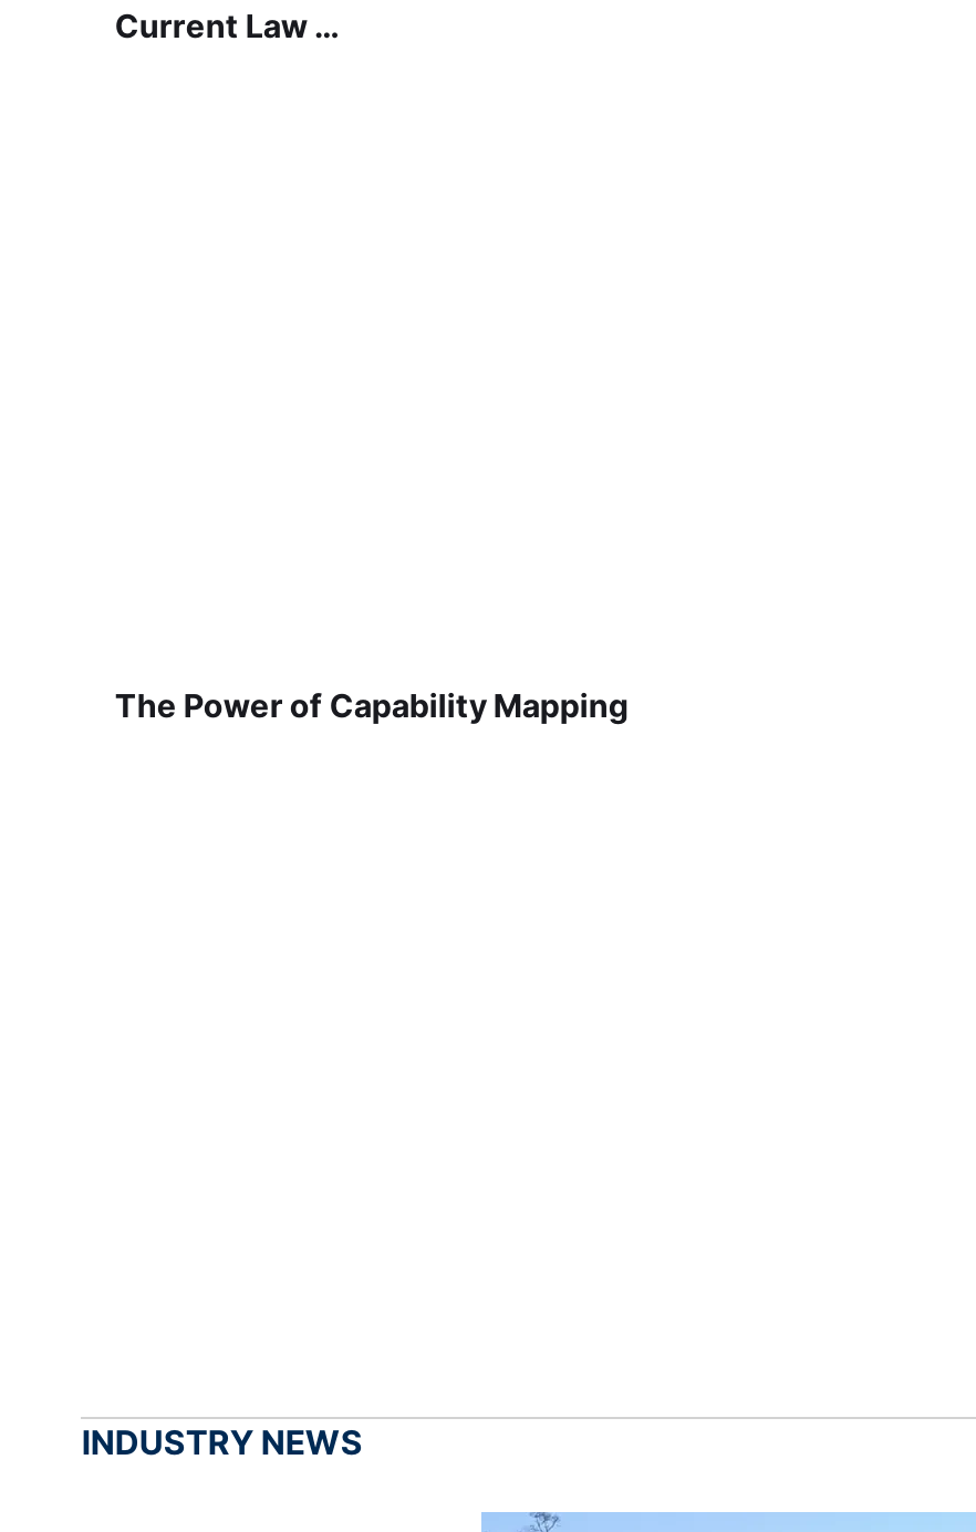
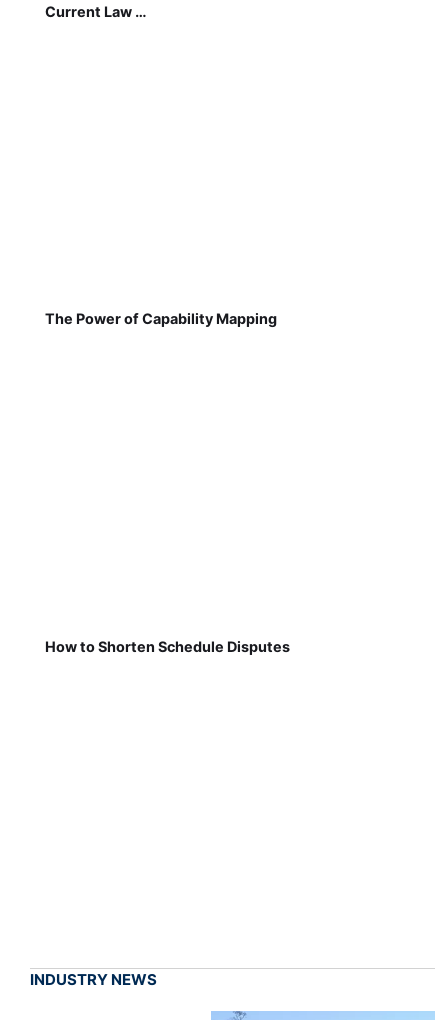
none -> [45,638,290,655] How to Shorten Schedule Disputes

